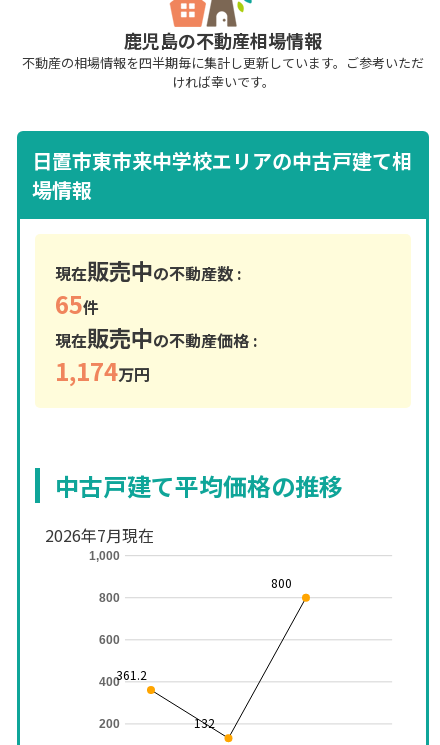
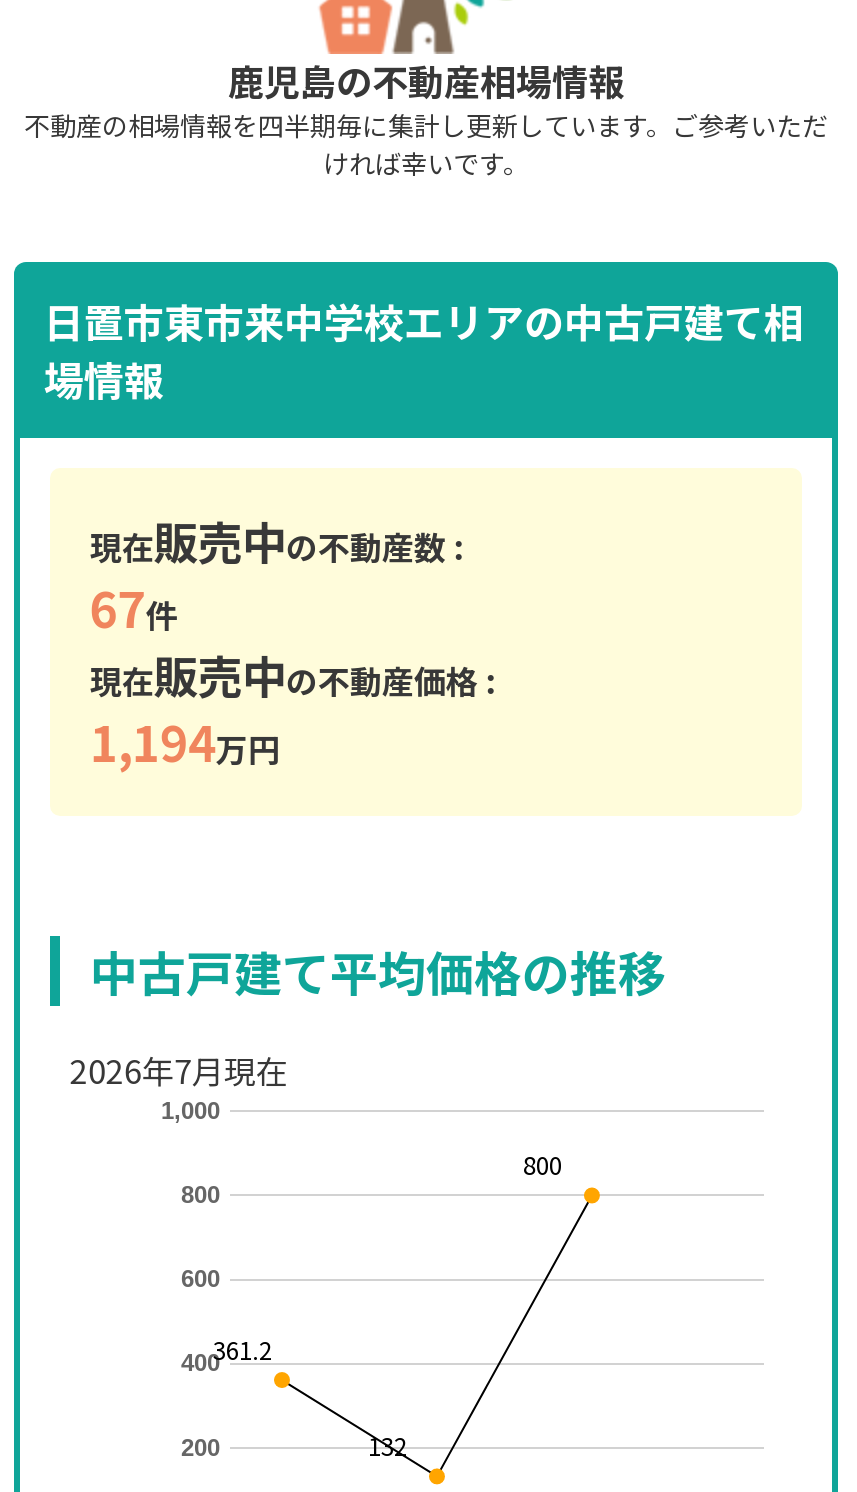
[55,286,99,321] 65件 -> [90,572,178,642] 67件
[55,353,150,388] 1,174万円 -> [90,706,280,776] 1,194万円

